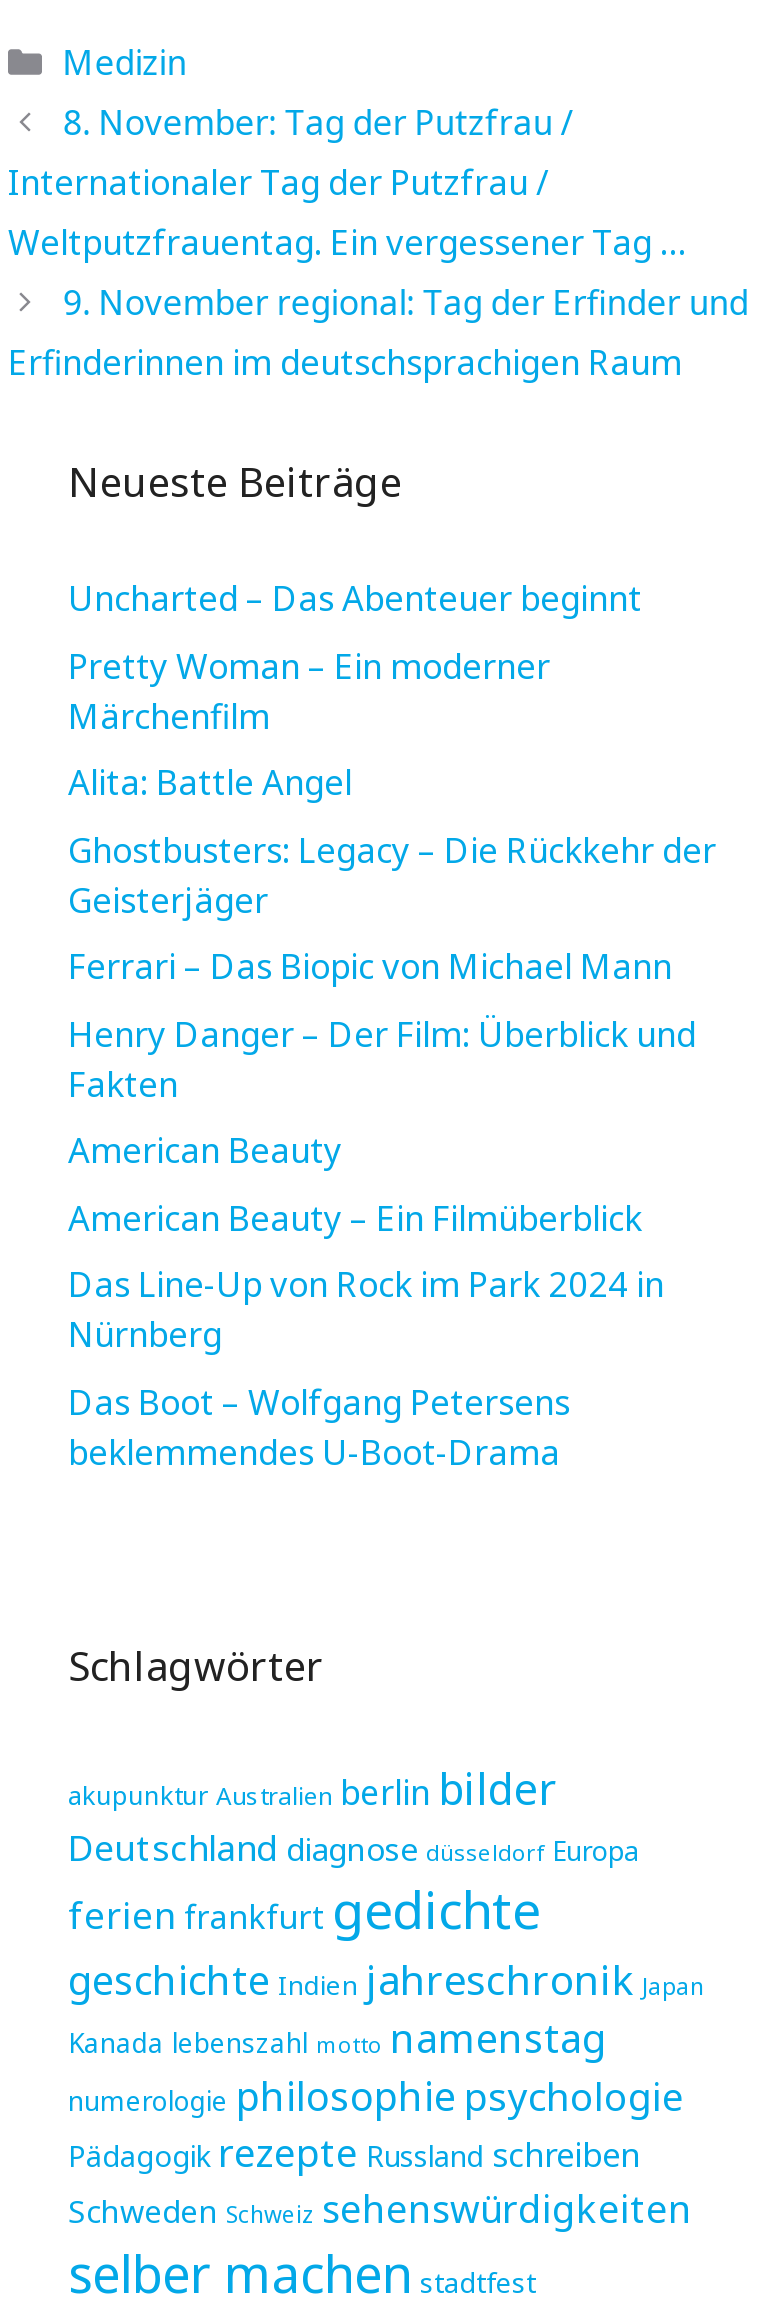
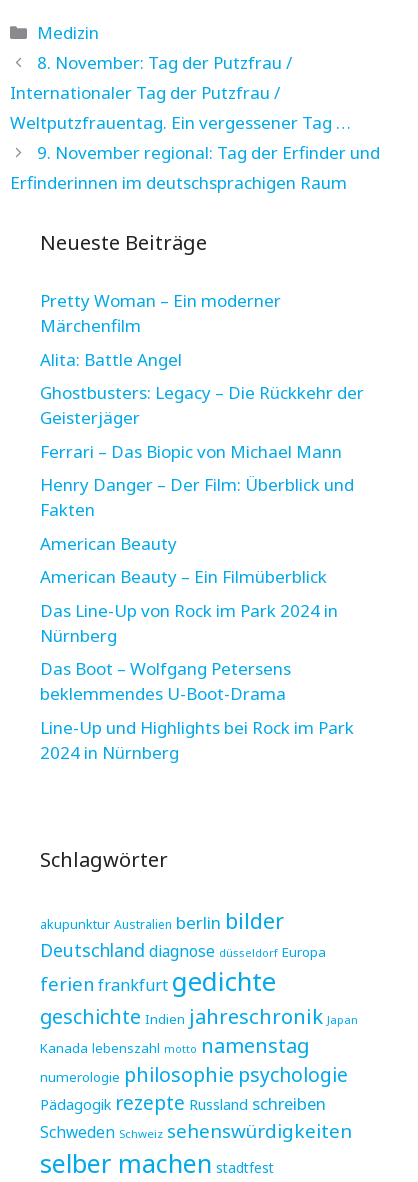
[68,575,642,621] Uncharted – Das Abenteuer beginnt -> none
moved [68,643,716,1475] -> [40,289,364,705]: Pretty Woman – Ein moderner | Märchenfilm | Alita: Battle Angel | ... | Das Boot – Wolfgang Petersens | beklemmendes U-Boot-Drama
none -> [40,716,354,764] Line-Up und Highlights bei Rock im Park | 2024 in Nürnberg

